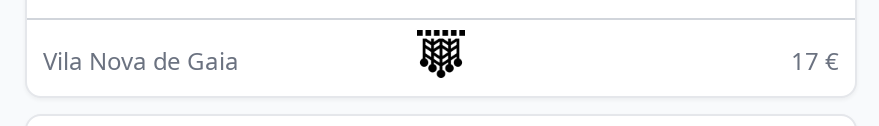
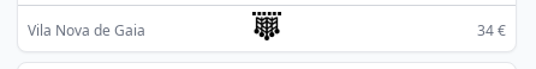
[791,44,839,78] 17 € -> [477,20,506,40] 34 €

